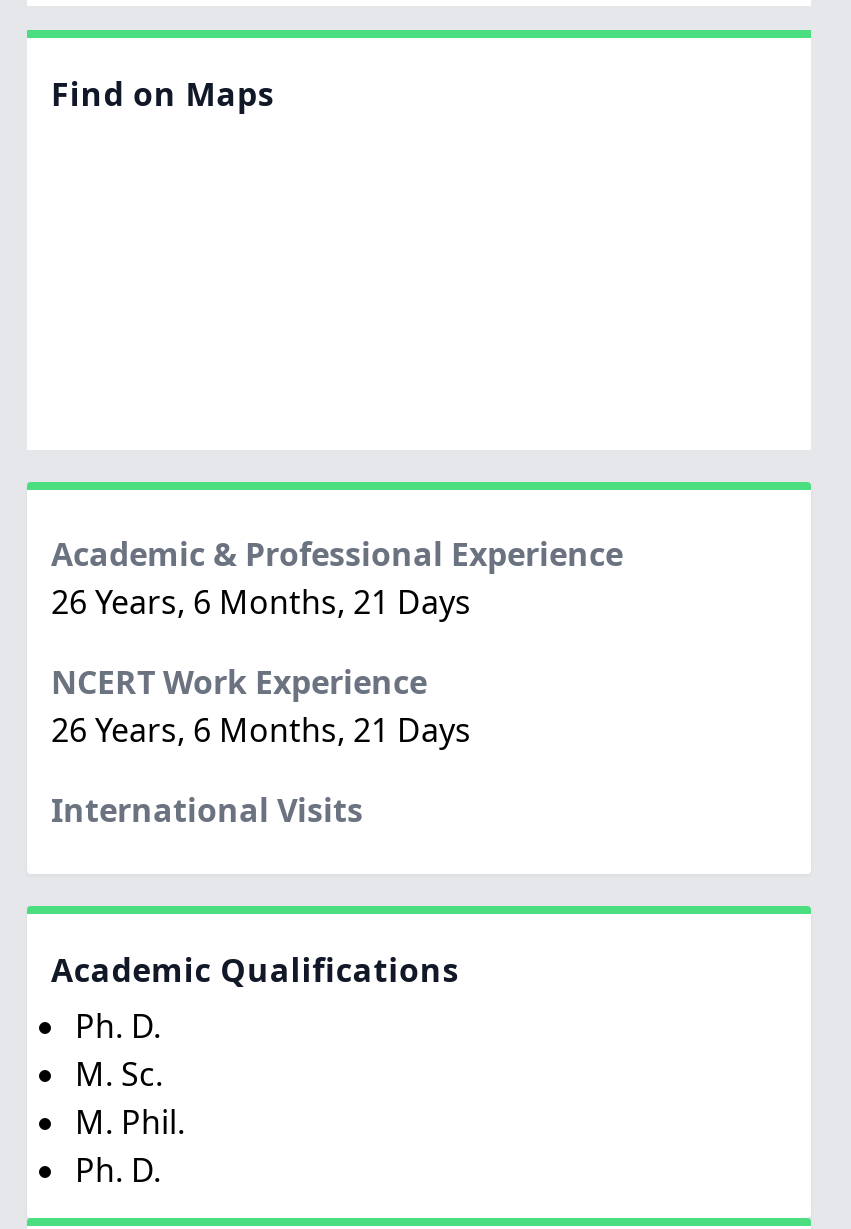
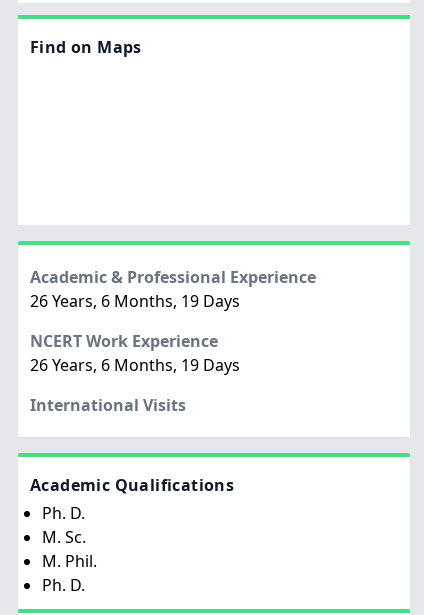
[51,579,471,623] 26 Years, 6 Months, 21 Days -> [30,289,240,311] 26 Years, 6 Months, 19 Days
[51,707,471,751] 26 Years, 6 Months, 21 Days -> [30,353,240,375] 26 Years, 6 Months, 19 Days

